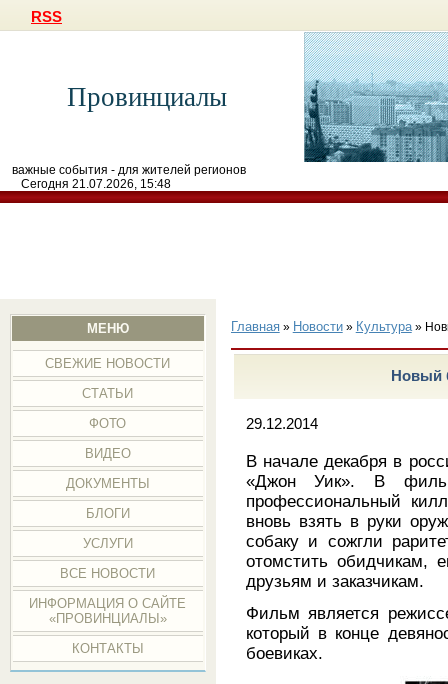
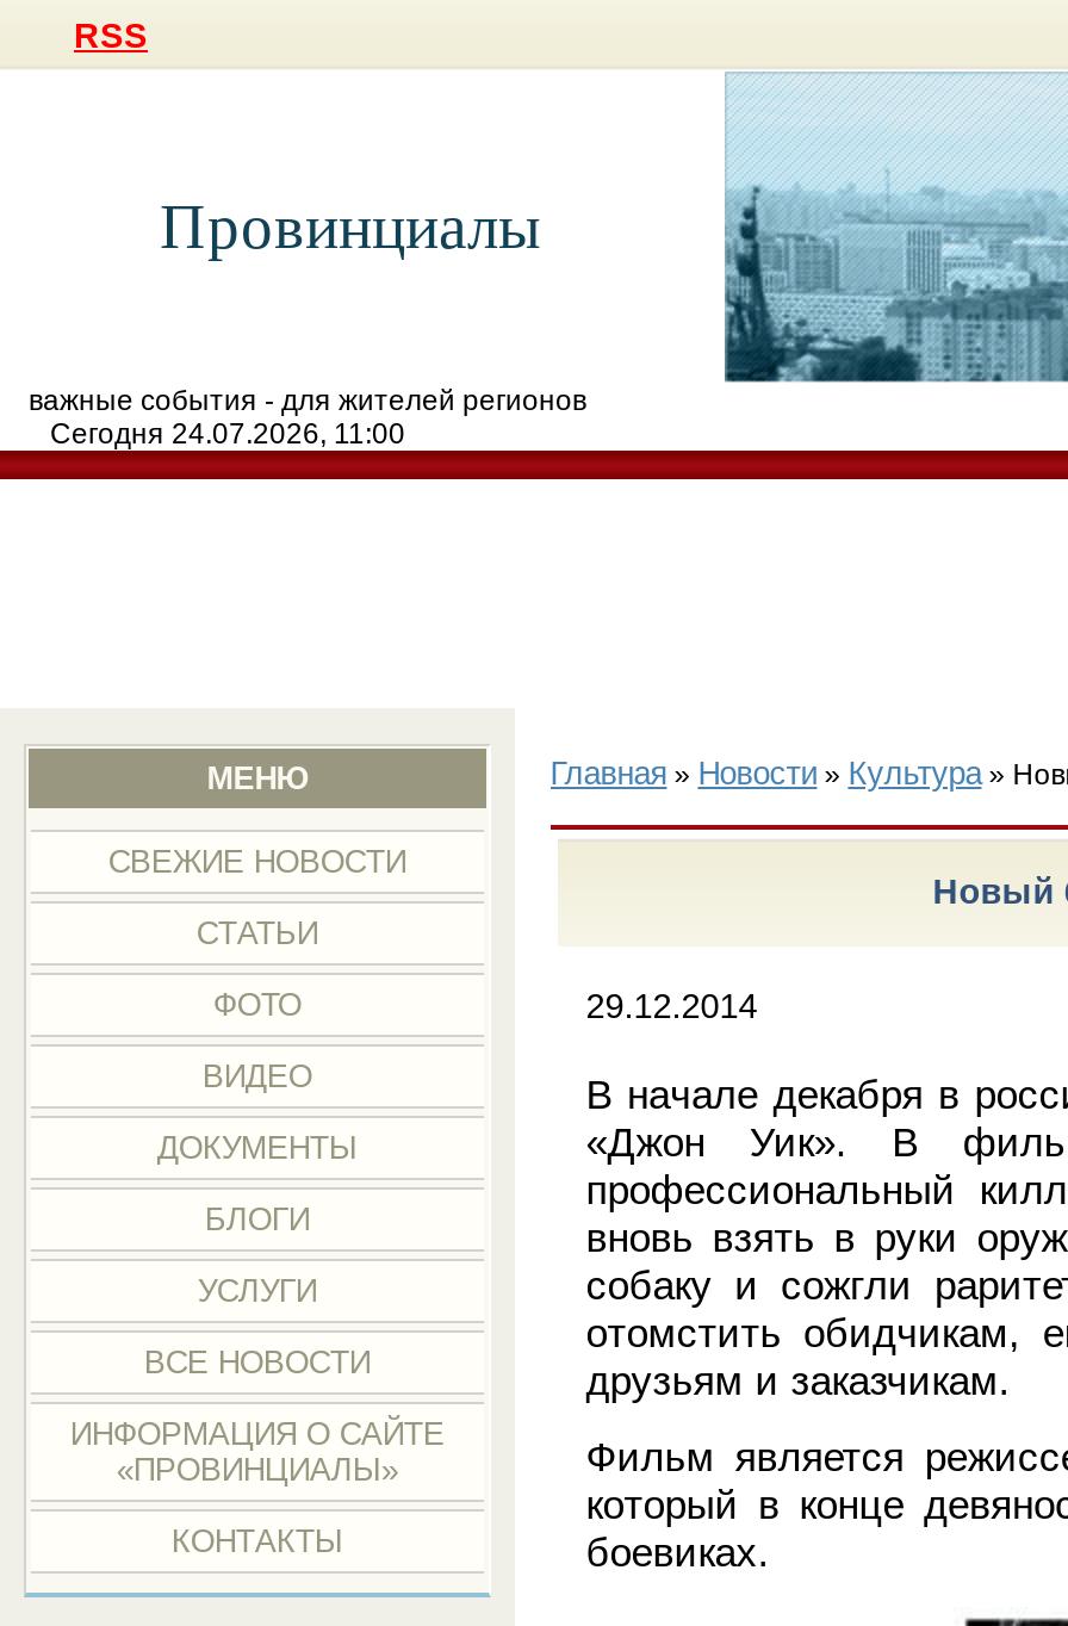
[0,177,171,191] Сегодня 21.07.2026, 15:48 -> [0,417,405,451] Сегодня 24.07.2026, 11:00

